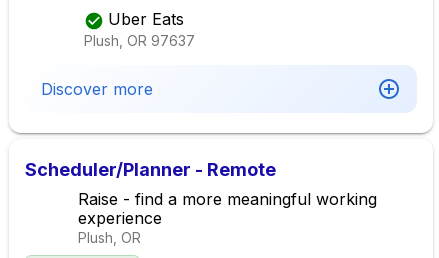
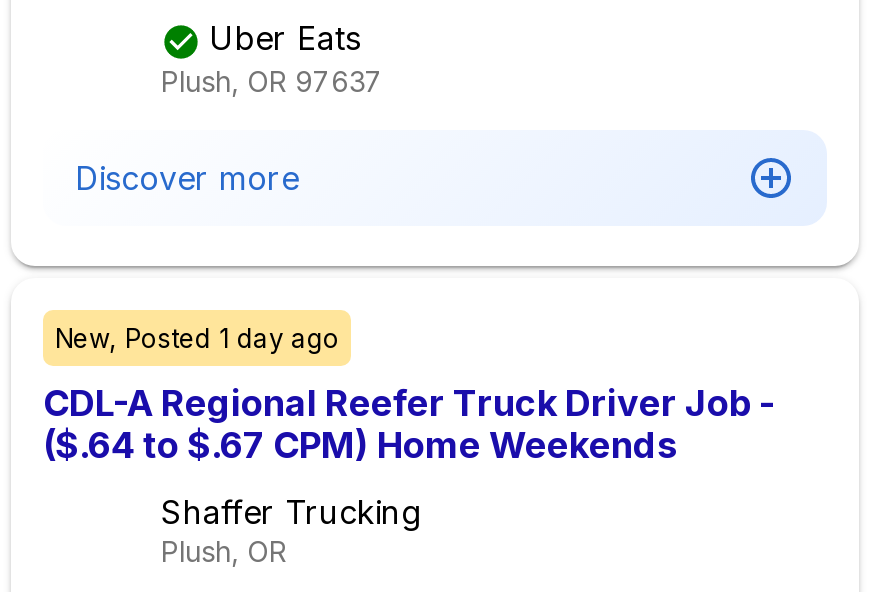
[25,159,377,228] Scheduler/Planner - Remote | Raise - find a more meaningful working | experience -> [43,322,777,532] New, Posted 1 day ago | CDL-A Regional Reefer Truck Driver Job - | ($.64 to $.67 CPM) Home Weekends | Shaffer Trucking

